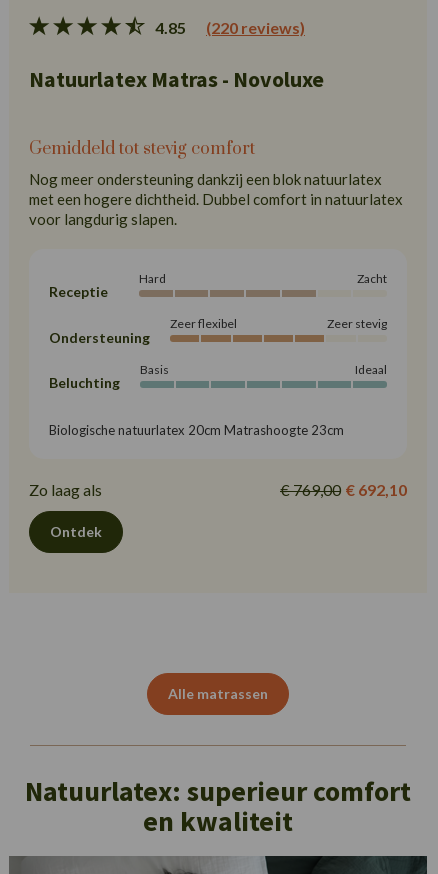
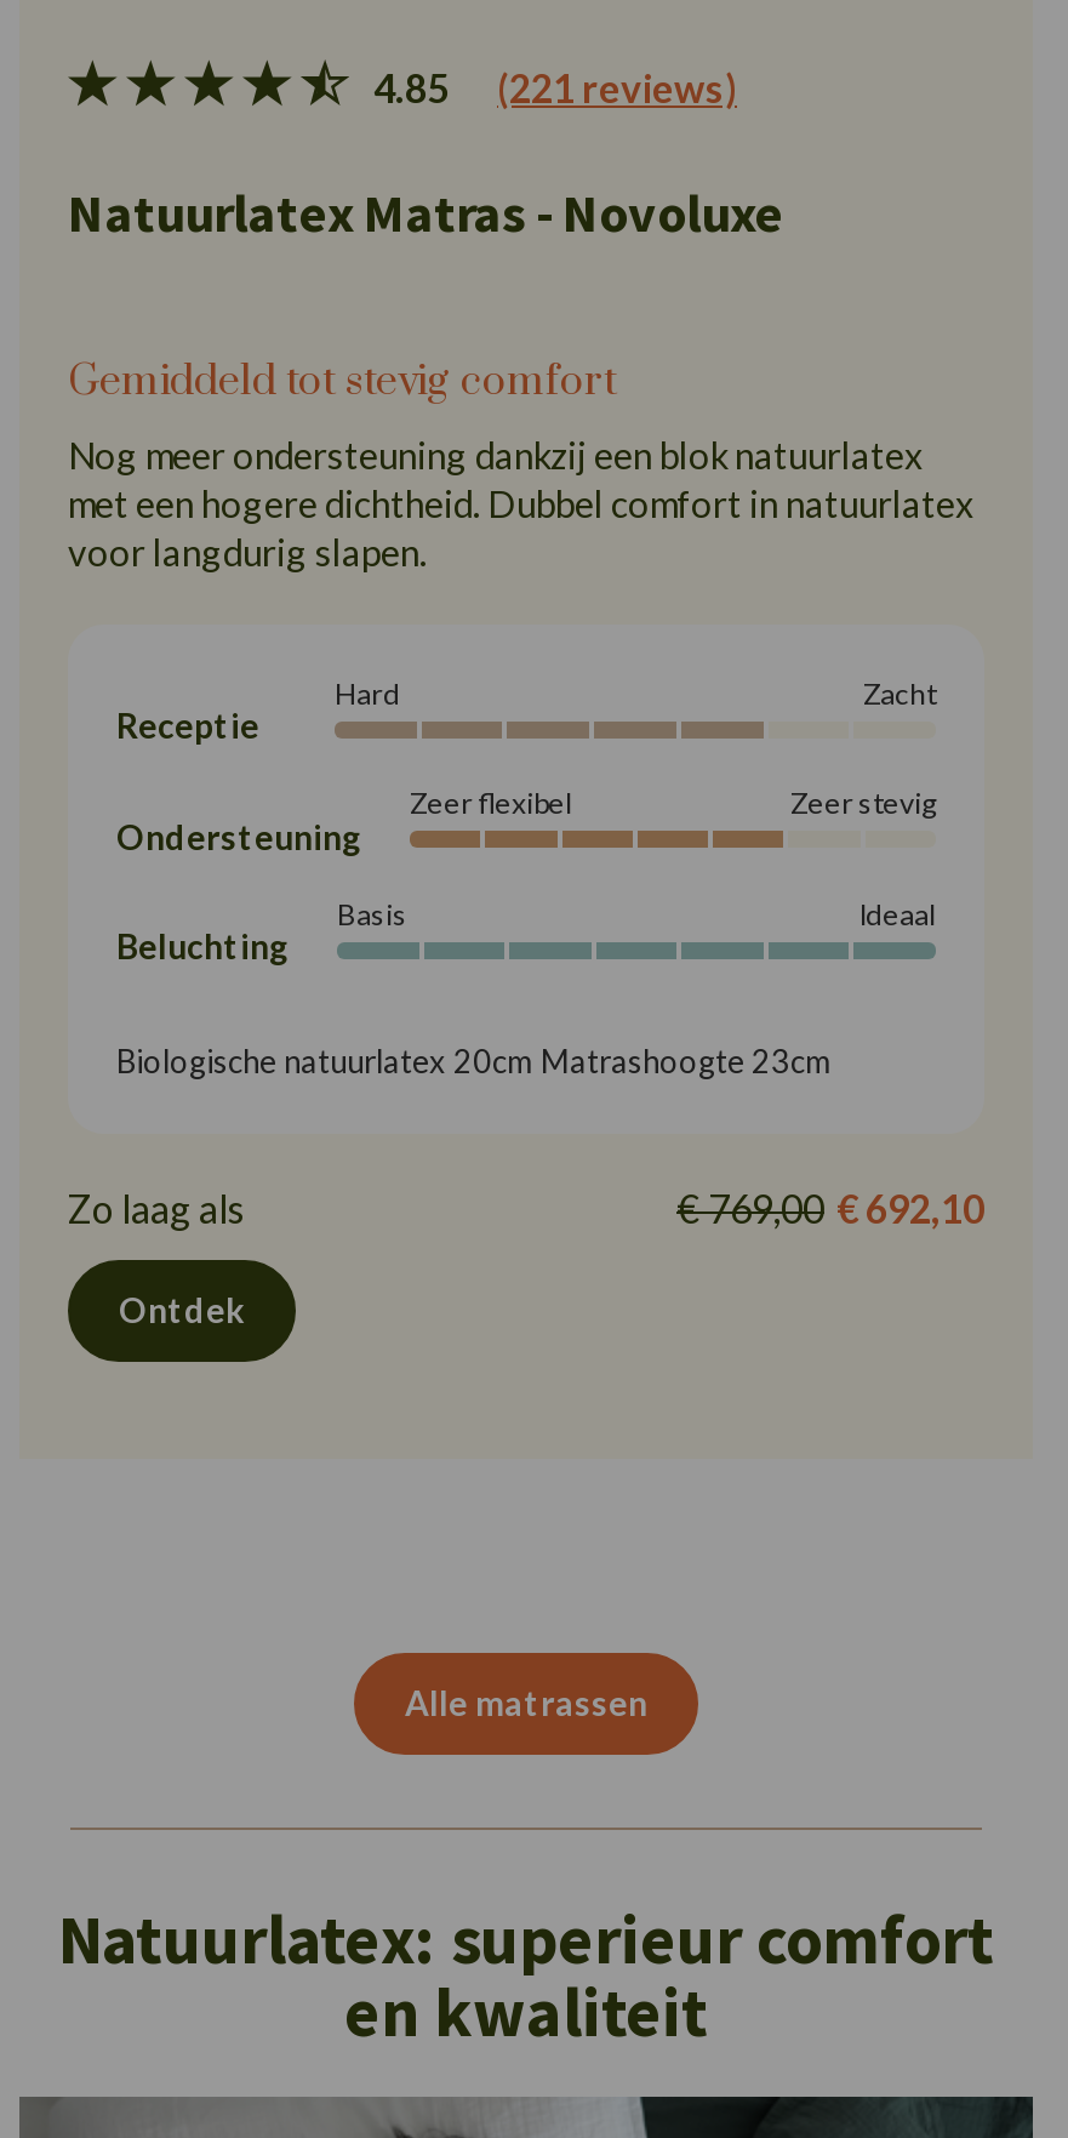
[155,18,305,37] 4.85 (220 reviews) -> [373,63,737,109] 4.85 (221 reviews)

